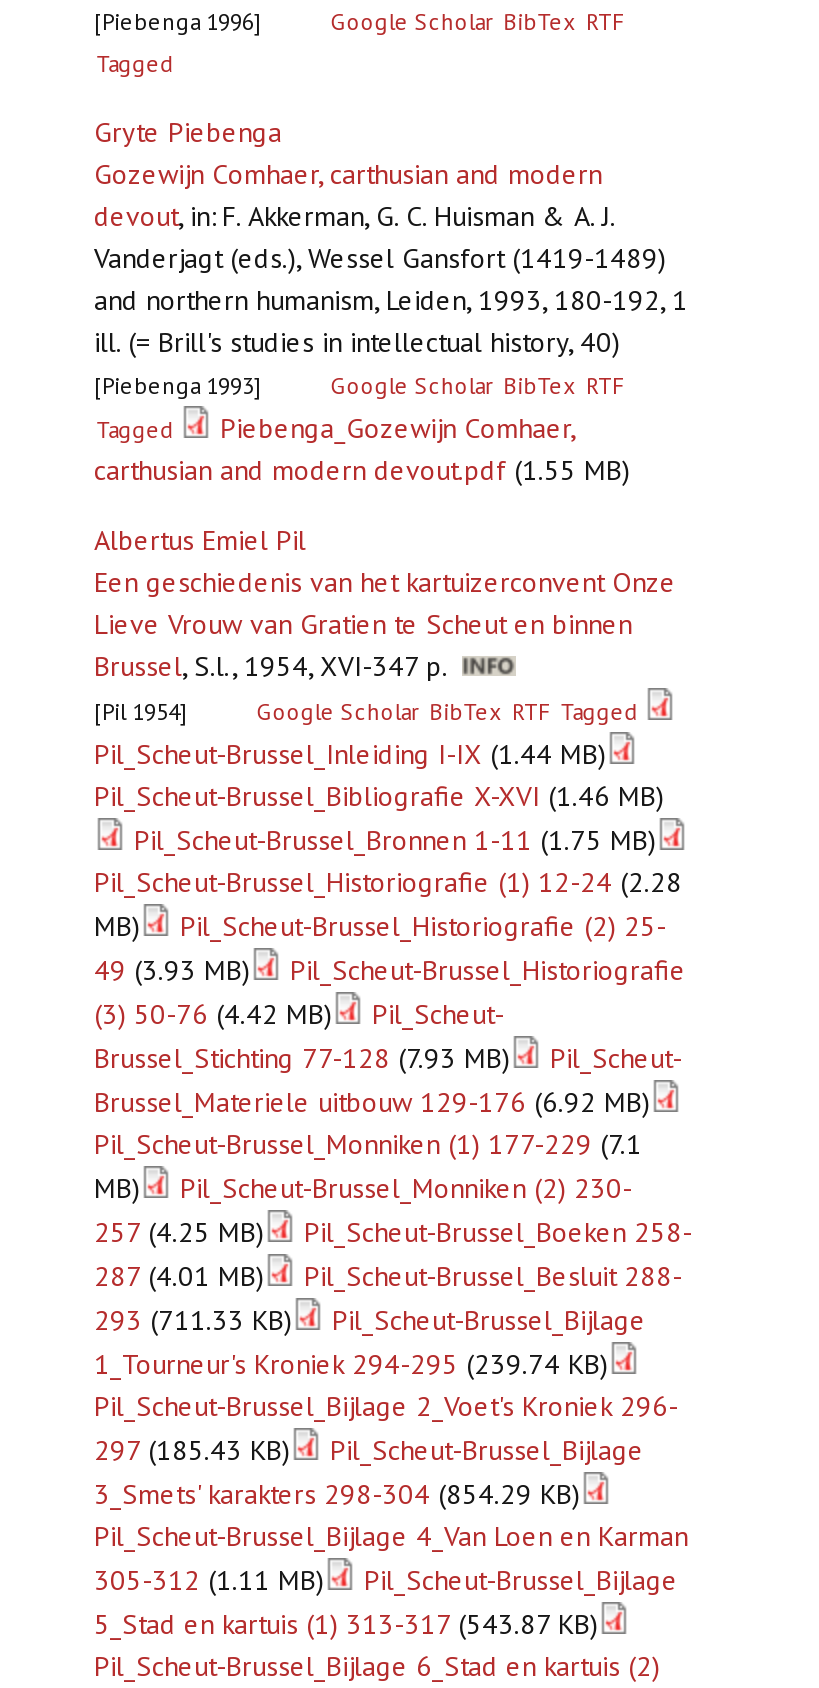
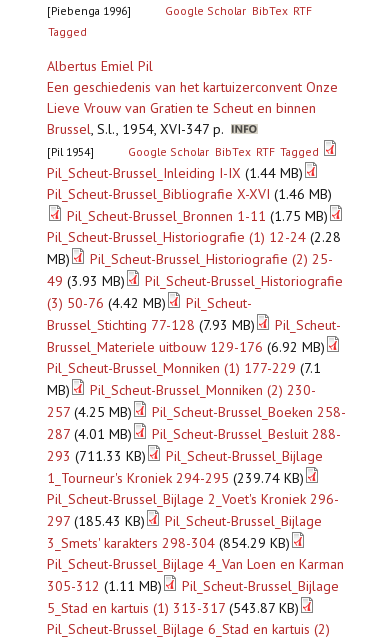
[94,114,688,488] Gryte Piebenga | Gozewijn Comhaer, carthusian and modern | devout, in: F. Akkerman, G. C. Huisman & A. J. | Vanderjagt (eds.), Wessel Gansfort (1419-1489) | and northern humanism, Leiden, 1993, 180-192, 1 | ill. (= Brill's studies in intellectual history, 40) | [Piebenga 1993] | Google Scholar BibTex RTF | Tagged | Piebenga_Gozewijn Comhaer, | carthusian and modern devout.pdf (1.55 MB) -> none

